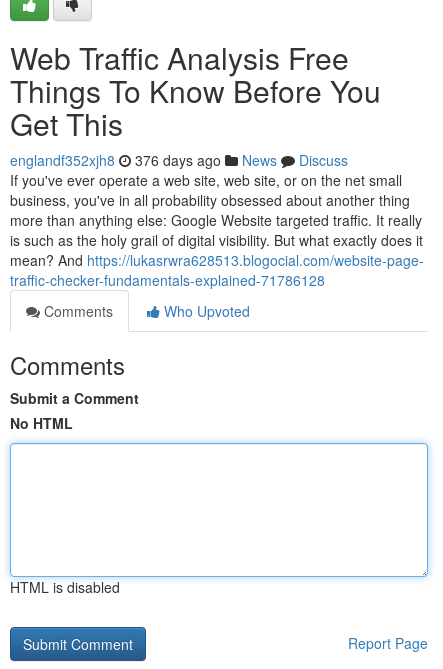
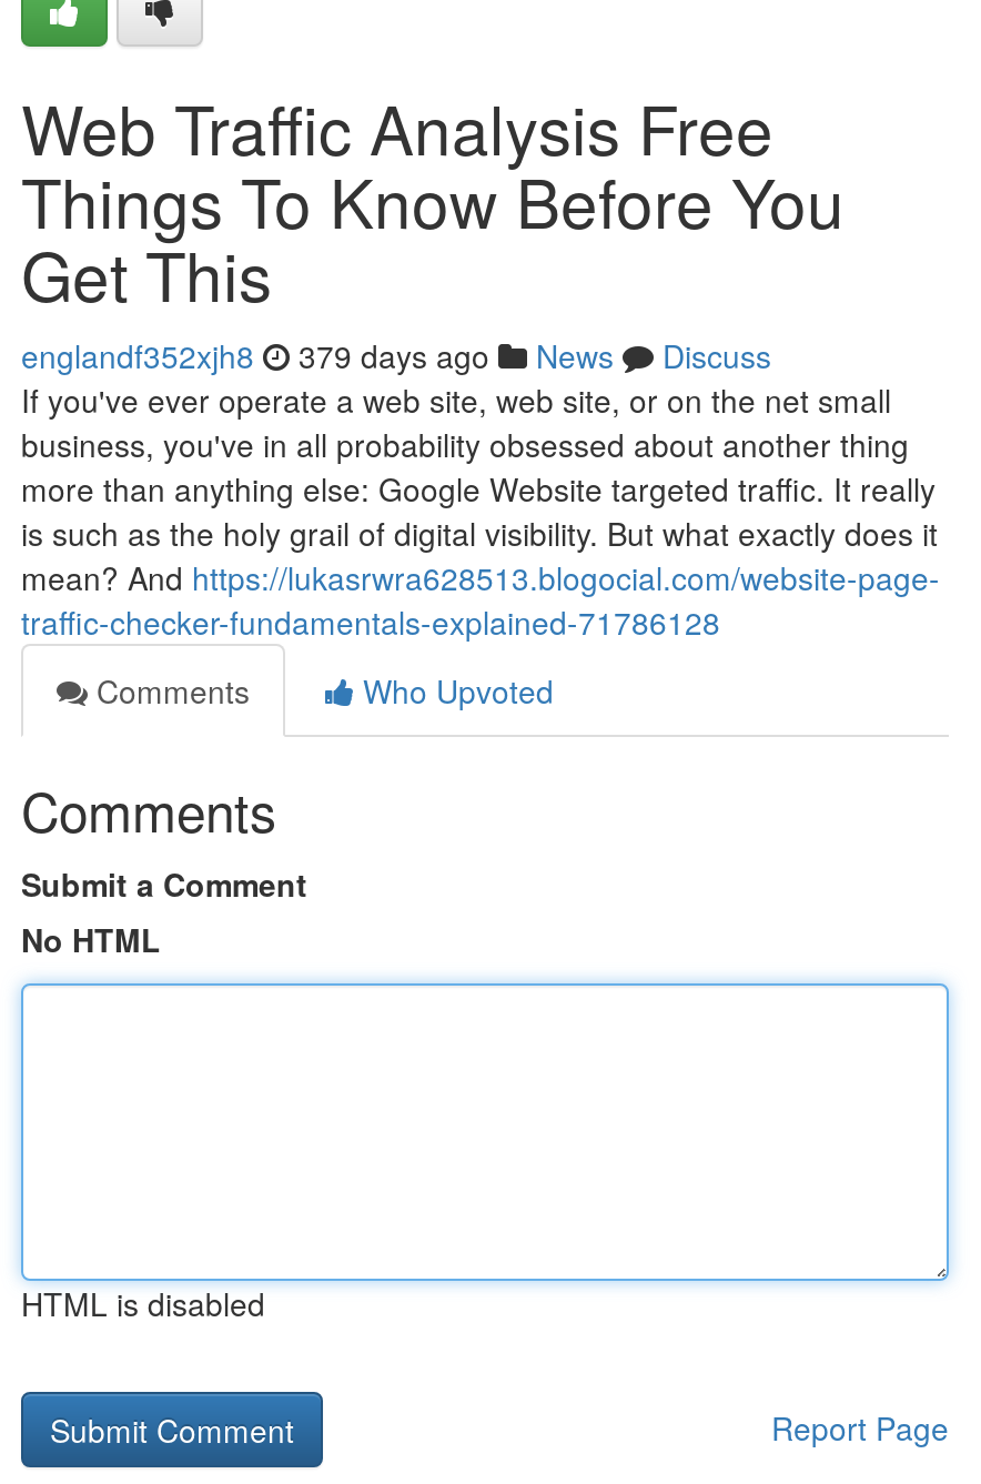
[10,150,348,170] englandf352xjh8 376 days ago News Discuss -> [21,333,771,377] englandf352xjh8 379 days ago News Discuss

